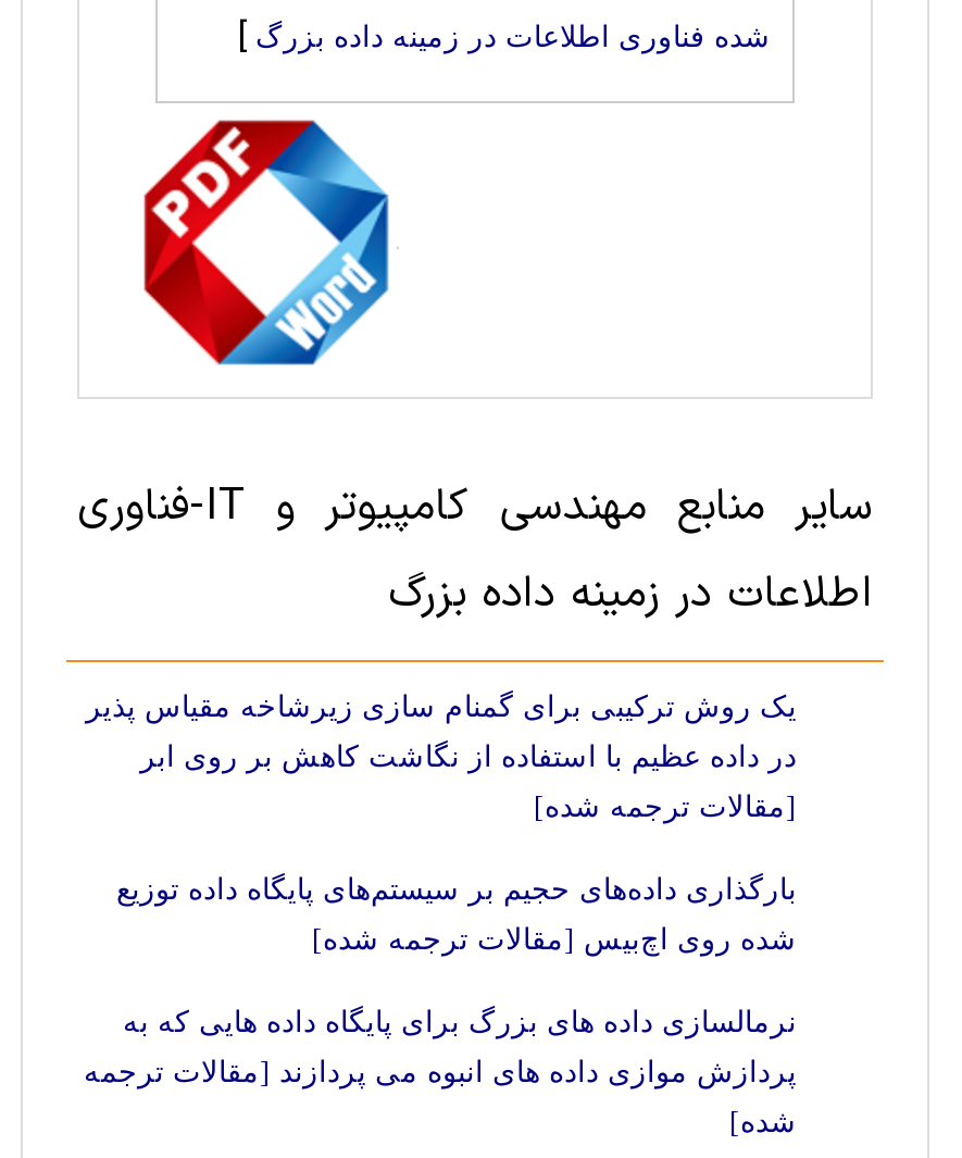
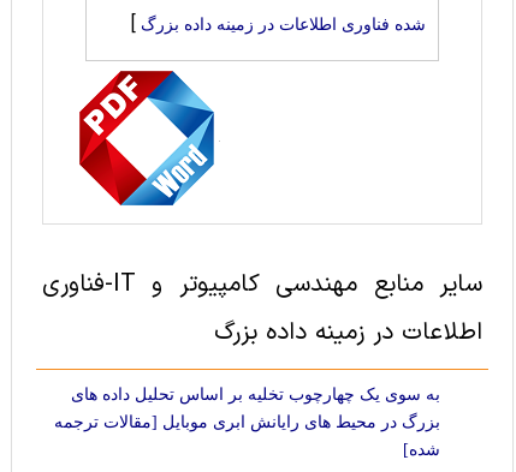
[84,690,797,1088] یک روش ترکیبی برای گمنام سازی زیرشاخه مقیاس پذیر | در داده عظیم با استفاده از نگاشت کاهش بر روی ابر | [مقالات ترجمه شده] | بارگذاری داده‌های حجیم بر سیستم‌های پایگاه‌ داده توزیع | شده روی اچ‌بیس [مقالات ترجمه شده] | نرمالسازی داده های بزرگ برای پایگاه داده هایی که به | پردازش موازی داده های انبوه می پردازند [مقالات ترجمه -> [54,386,440,431] به سوی یک چهارچوب تخلیه بر اساس تحلیل داده های | بزرگ در محیط های رایانش ابری موبایل [مقالات ترجمه

